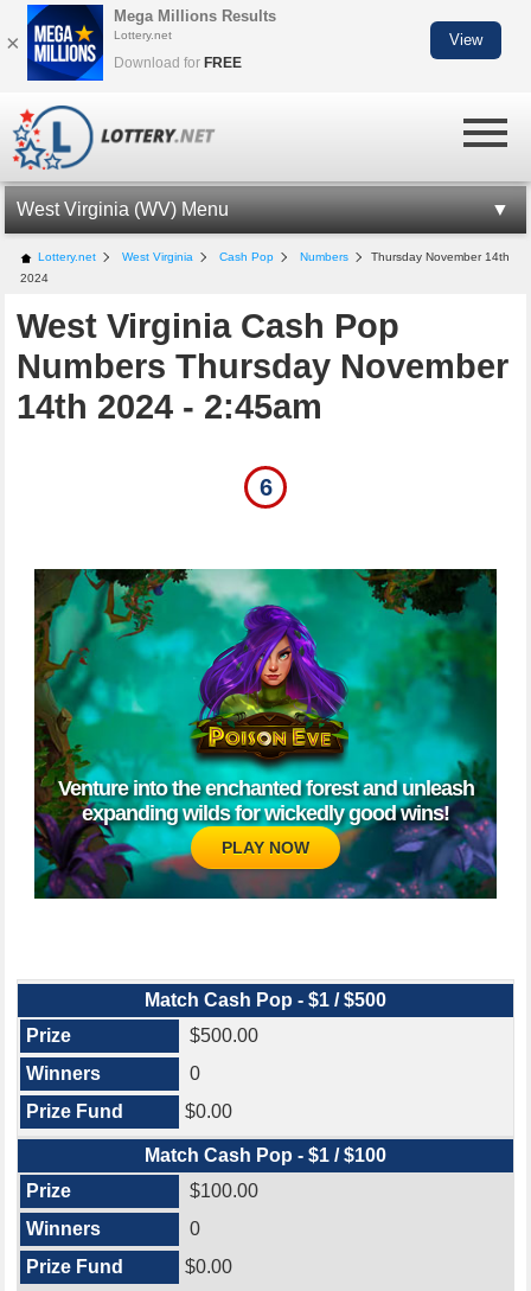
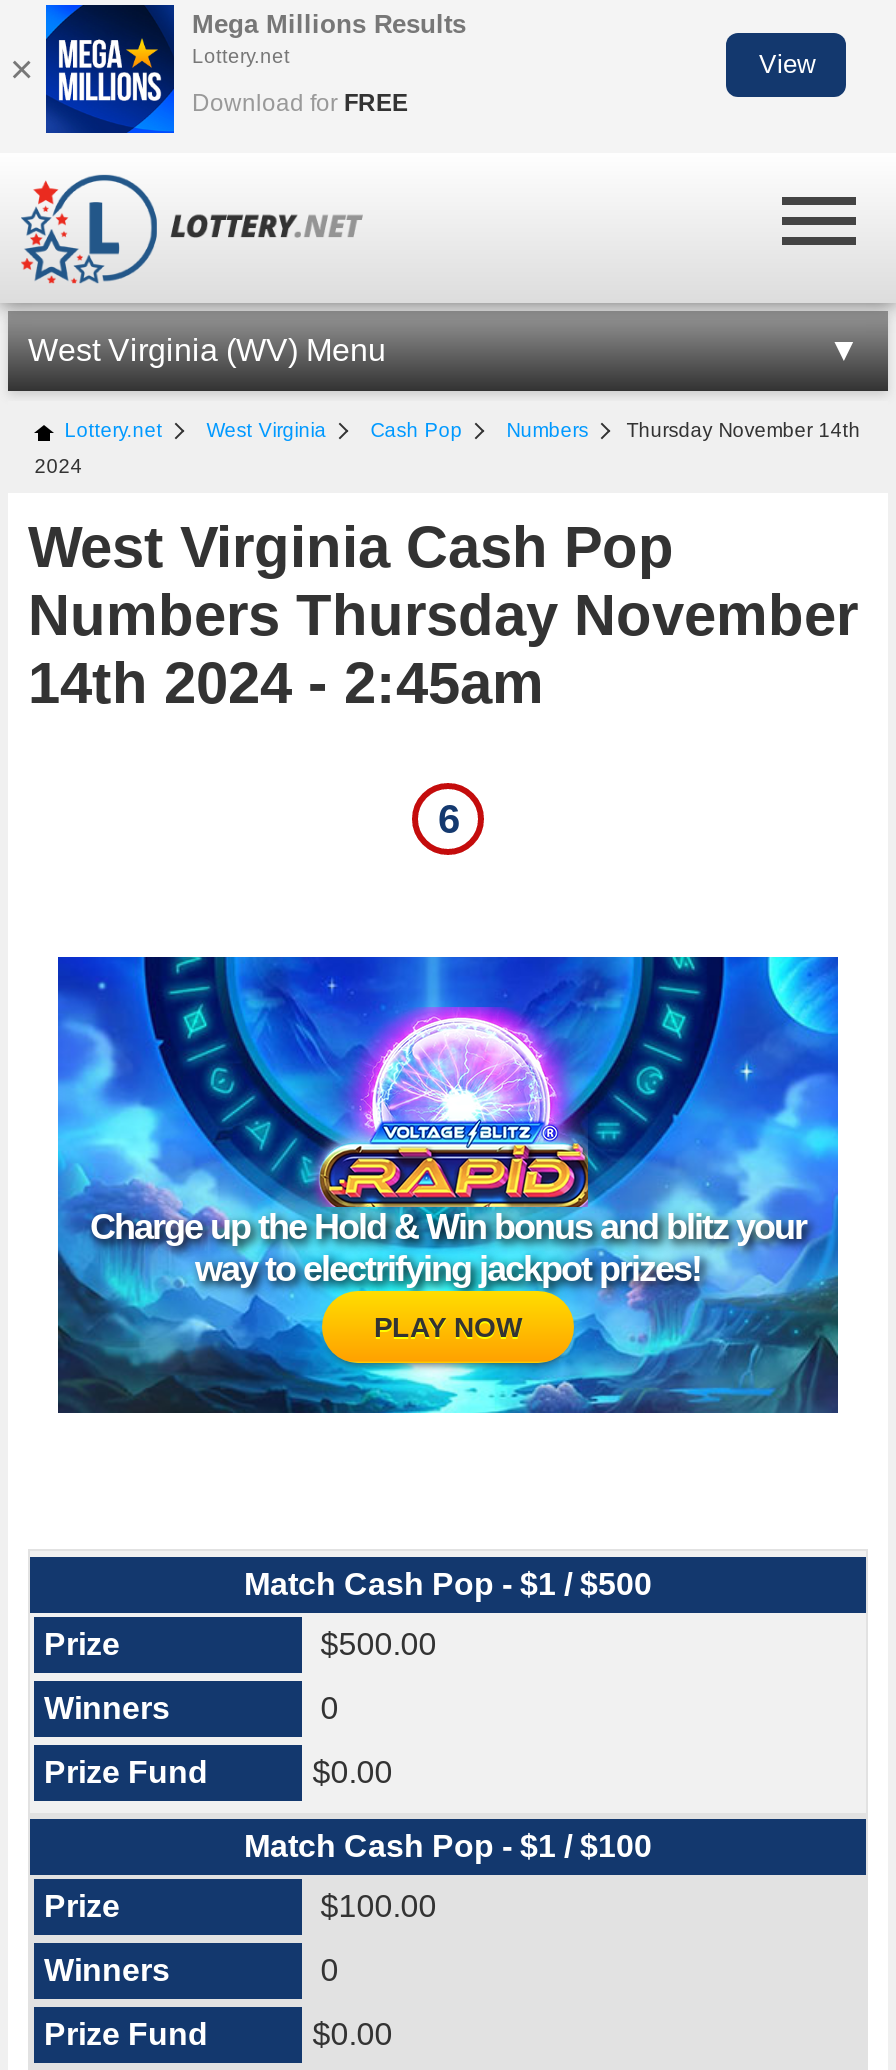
[33,568,498,900] [image] | Venture into the enchanted forest and unleash | expanding wilds for wickedly good wins! -> [56,955,840,1415] [image] | Charge up the Hold & Win bonus and blitz your | way to electrifying jackpot prizes!

